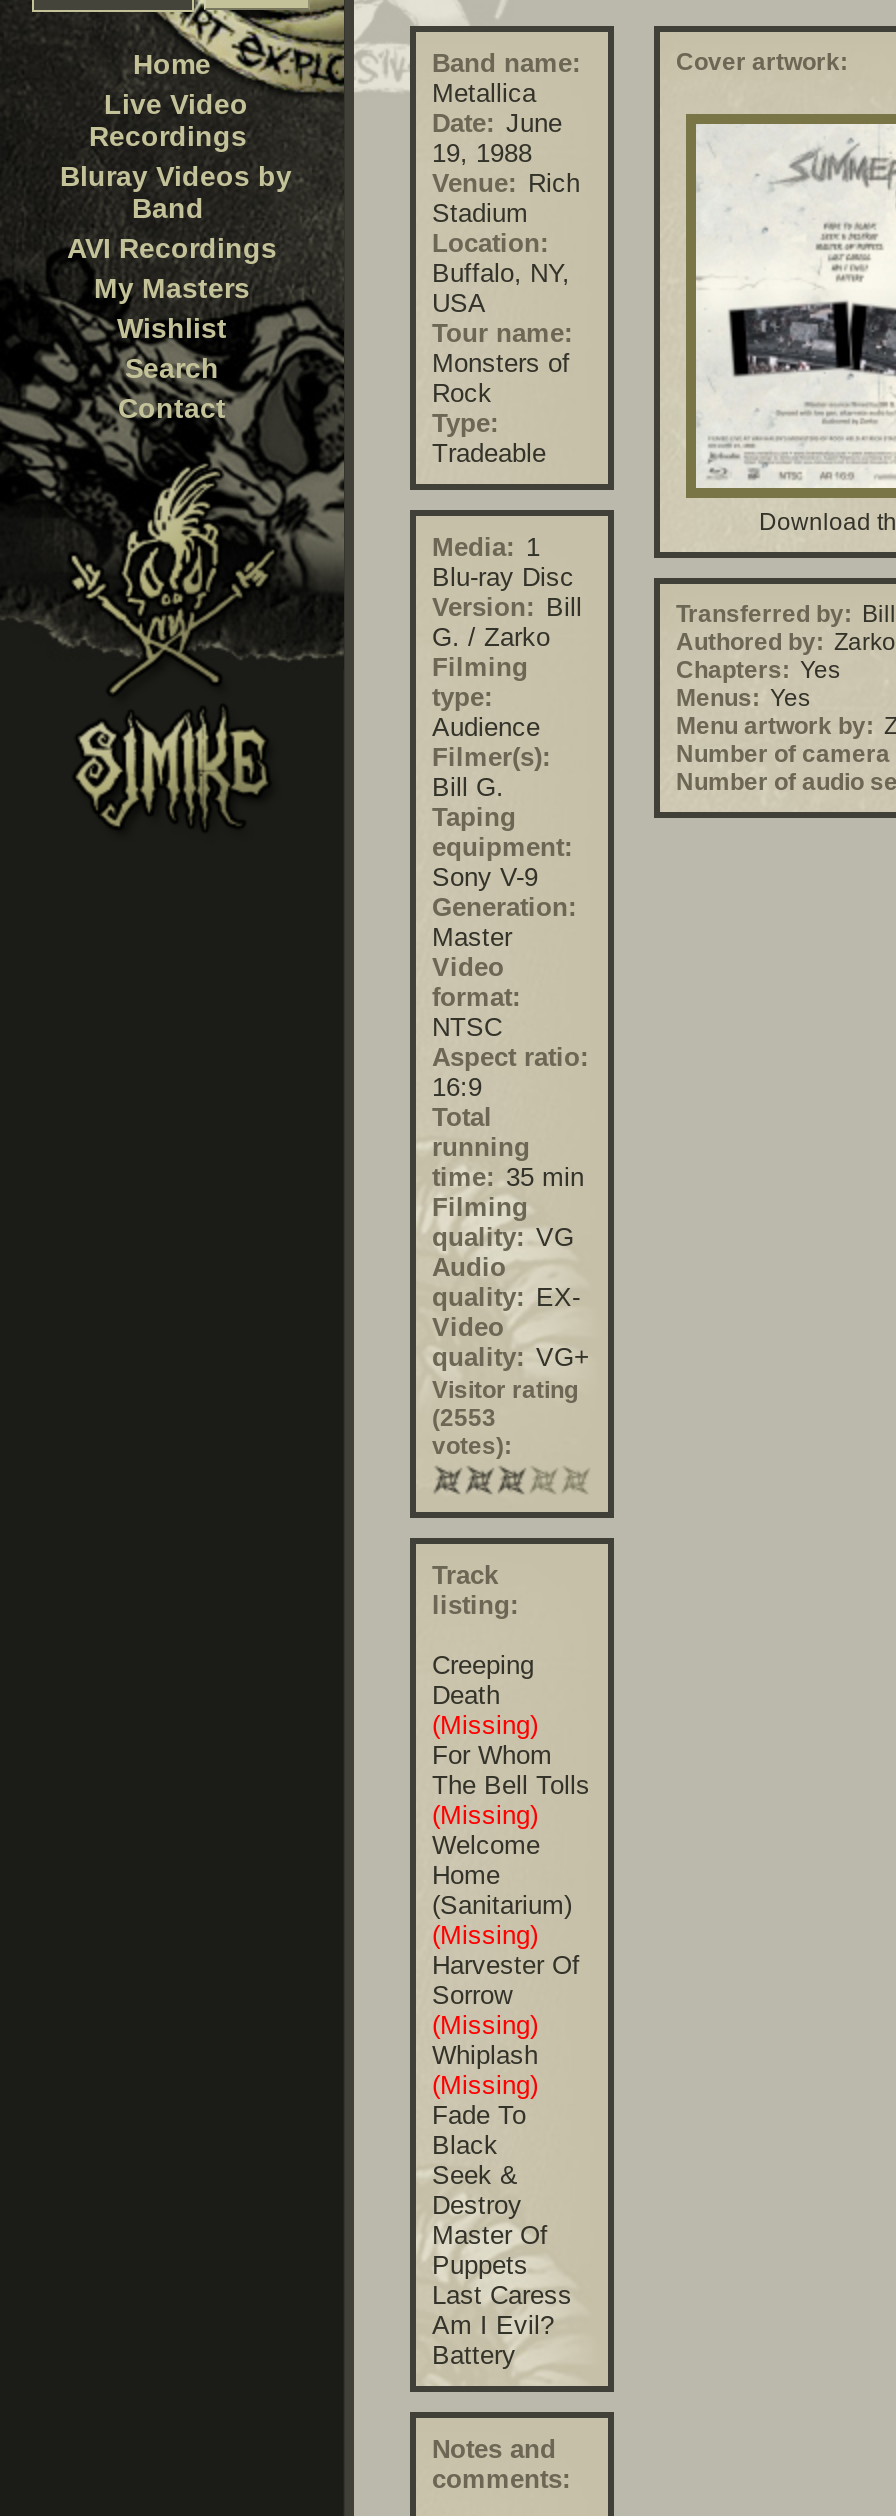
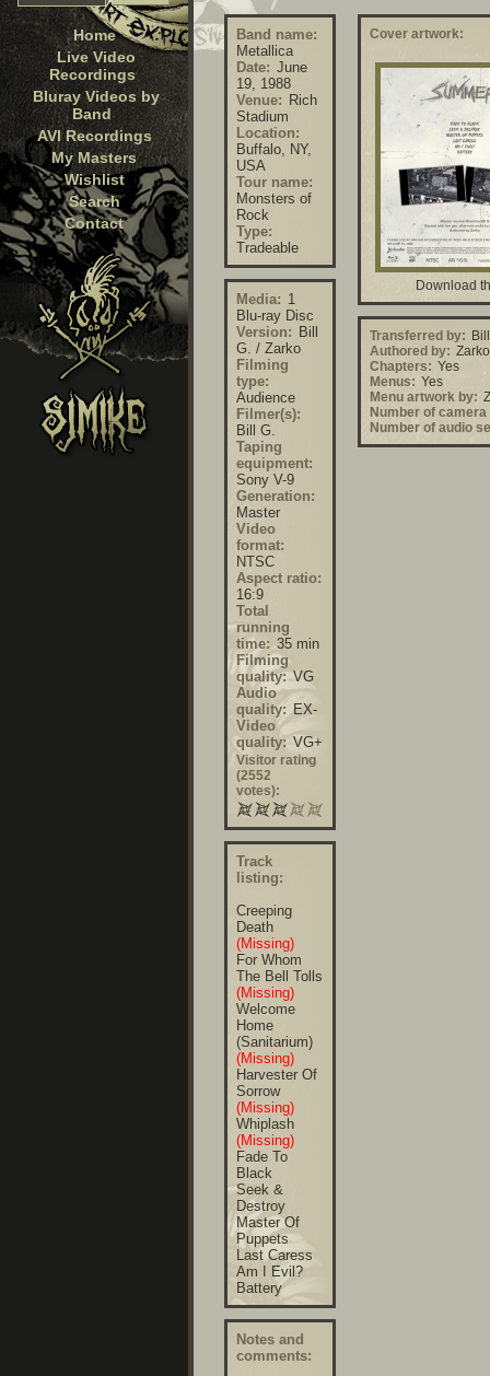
[432,1404,496,1432] (2553 -> [236,768,271,783] (2552

